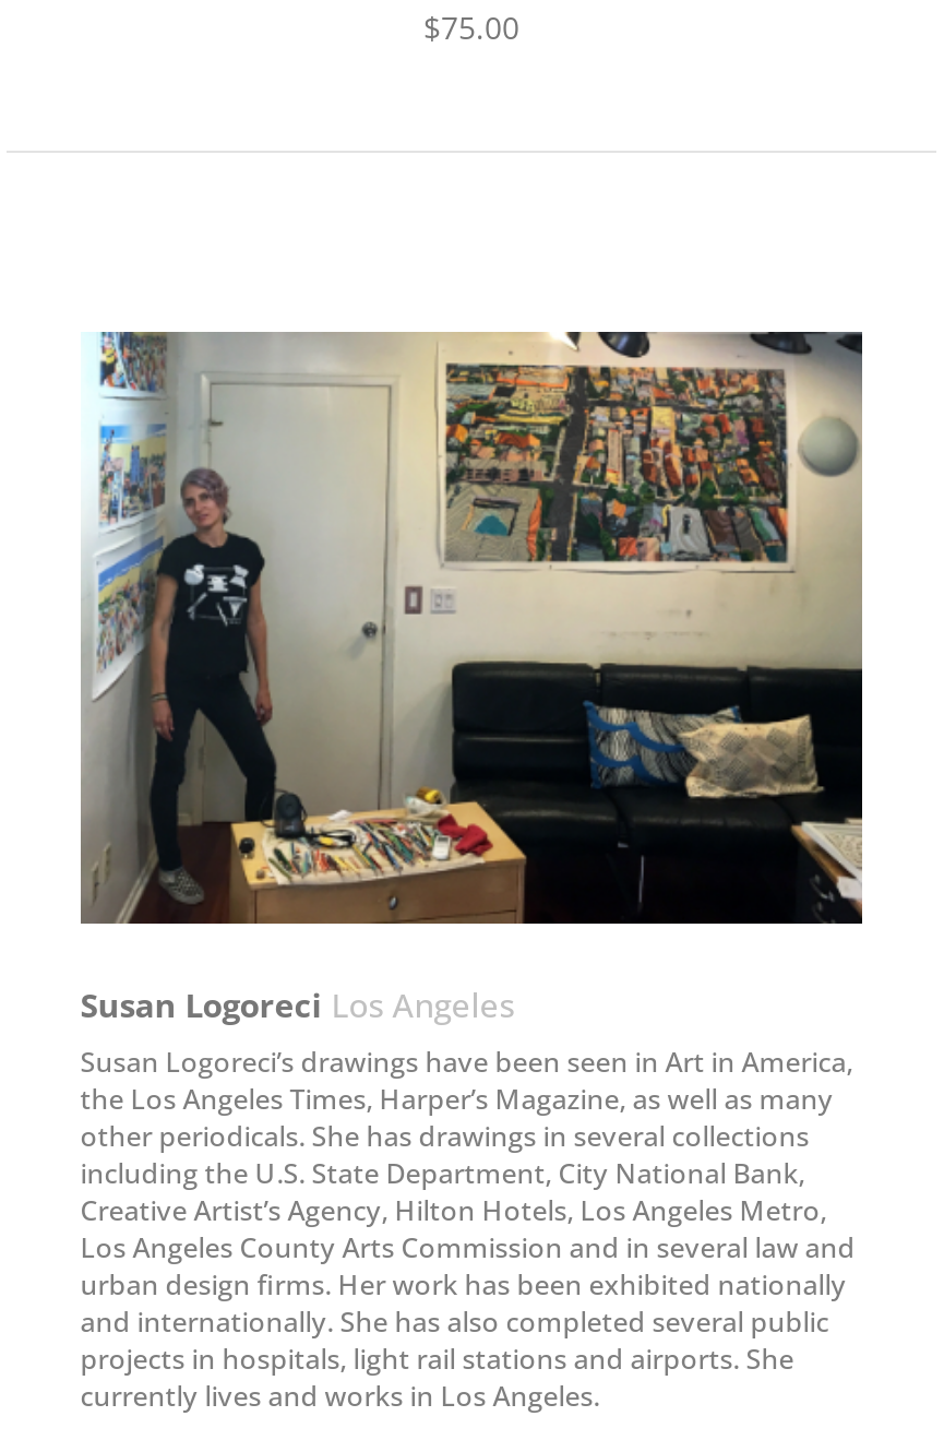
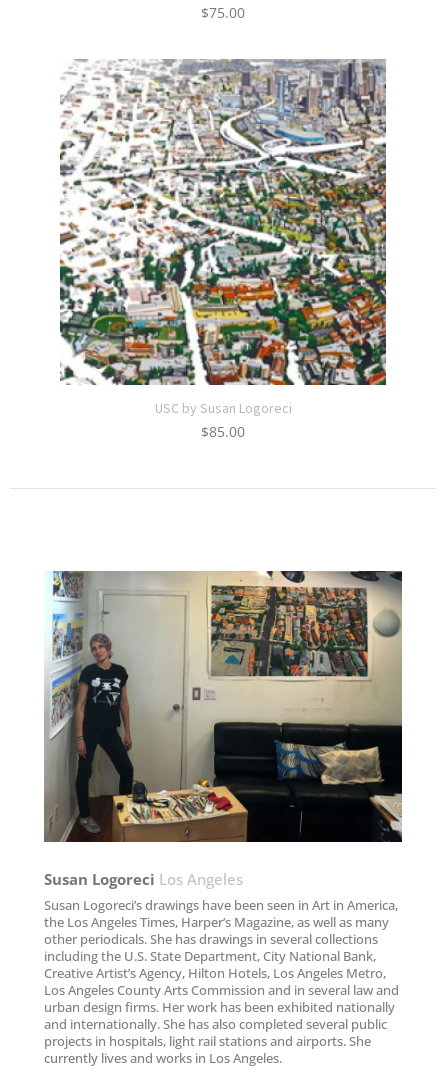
none -> [59,58,387,441] [image] | USC by Susan Logoreci | $85.00

